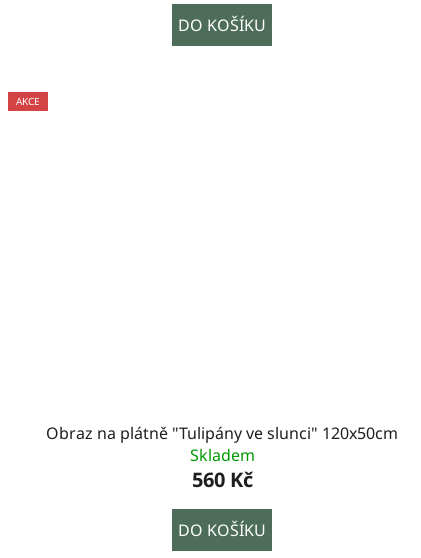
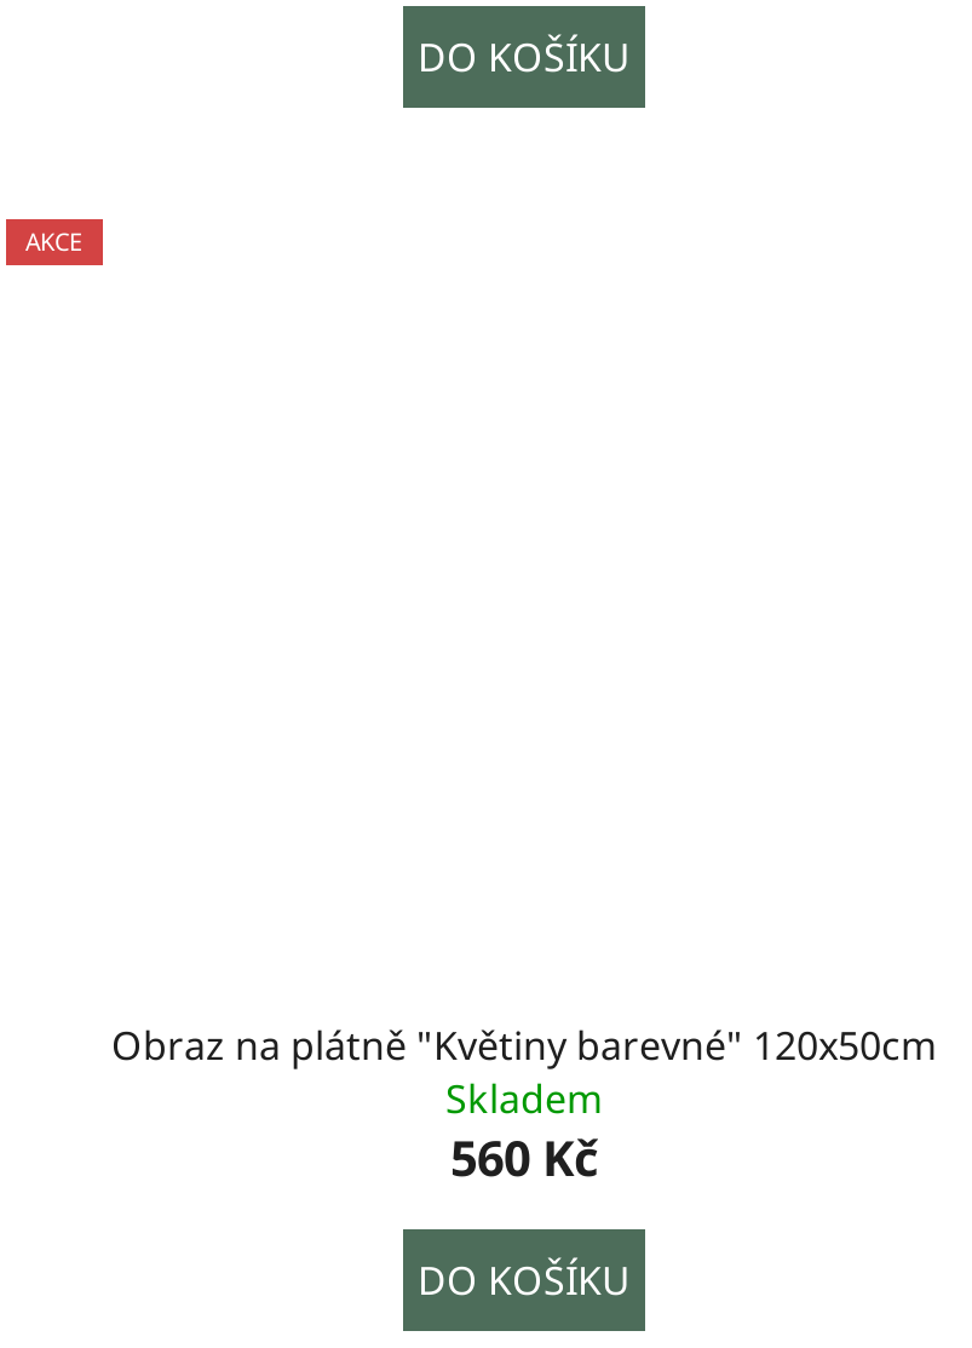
[46,422,398,444] Obraz na plátně "Tulipány ve slunci" 120x50cm -> [111,1018,937,1071] Obraz na plátně "Květiny barevné" 120x50cm

